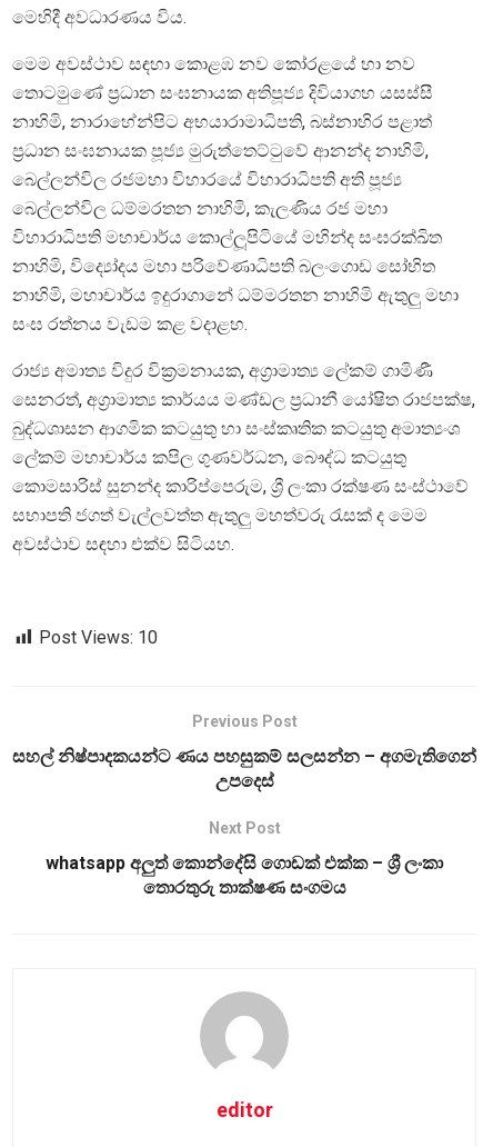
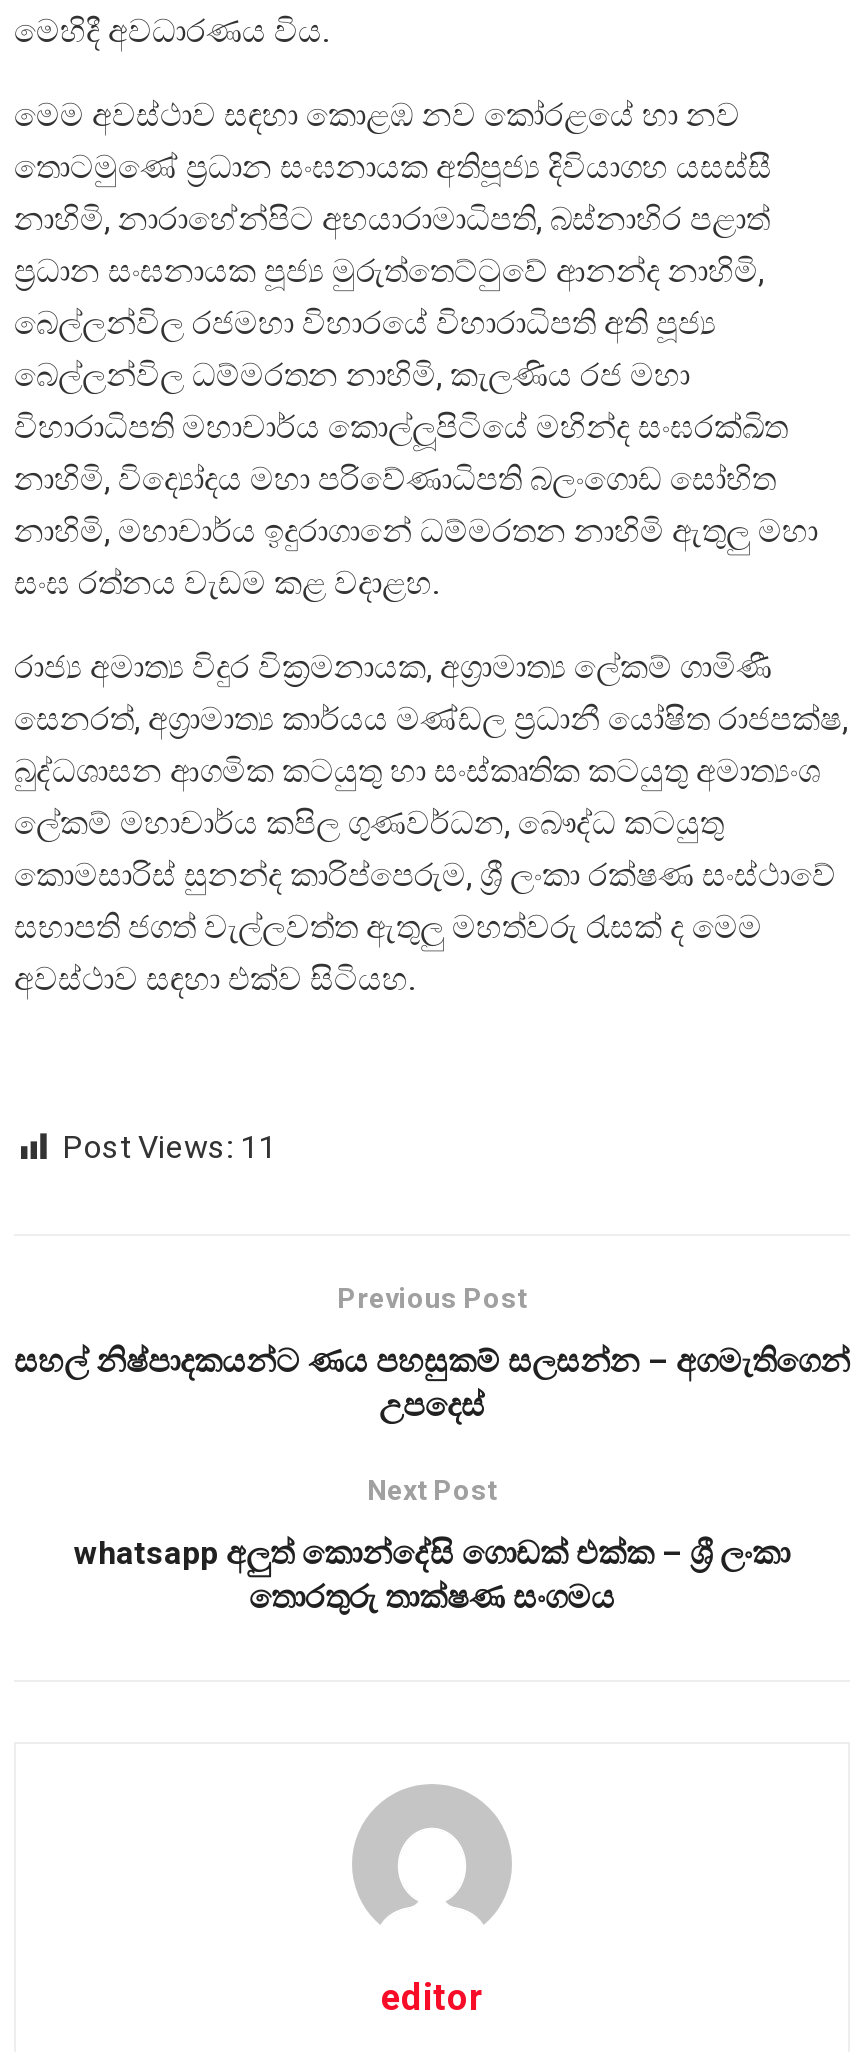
[39,627,158,648] Post Views: 10 -> [62,1128,276,1166] Post Views: 11

